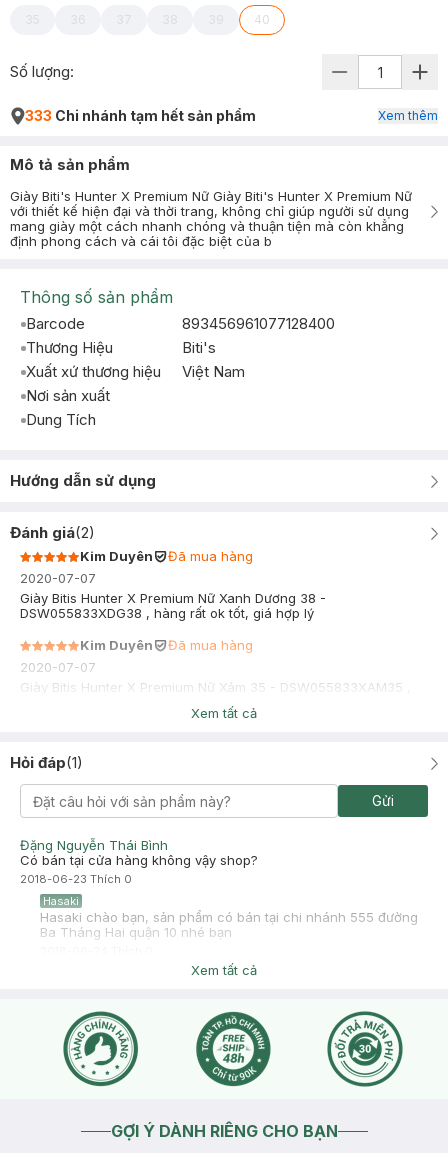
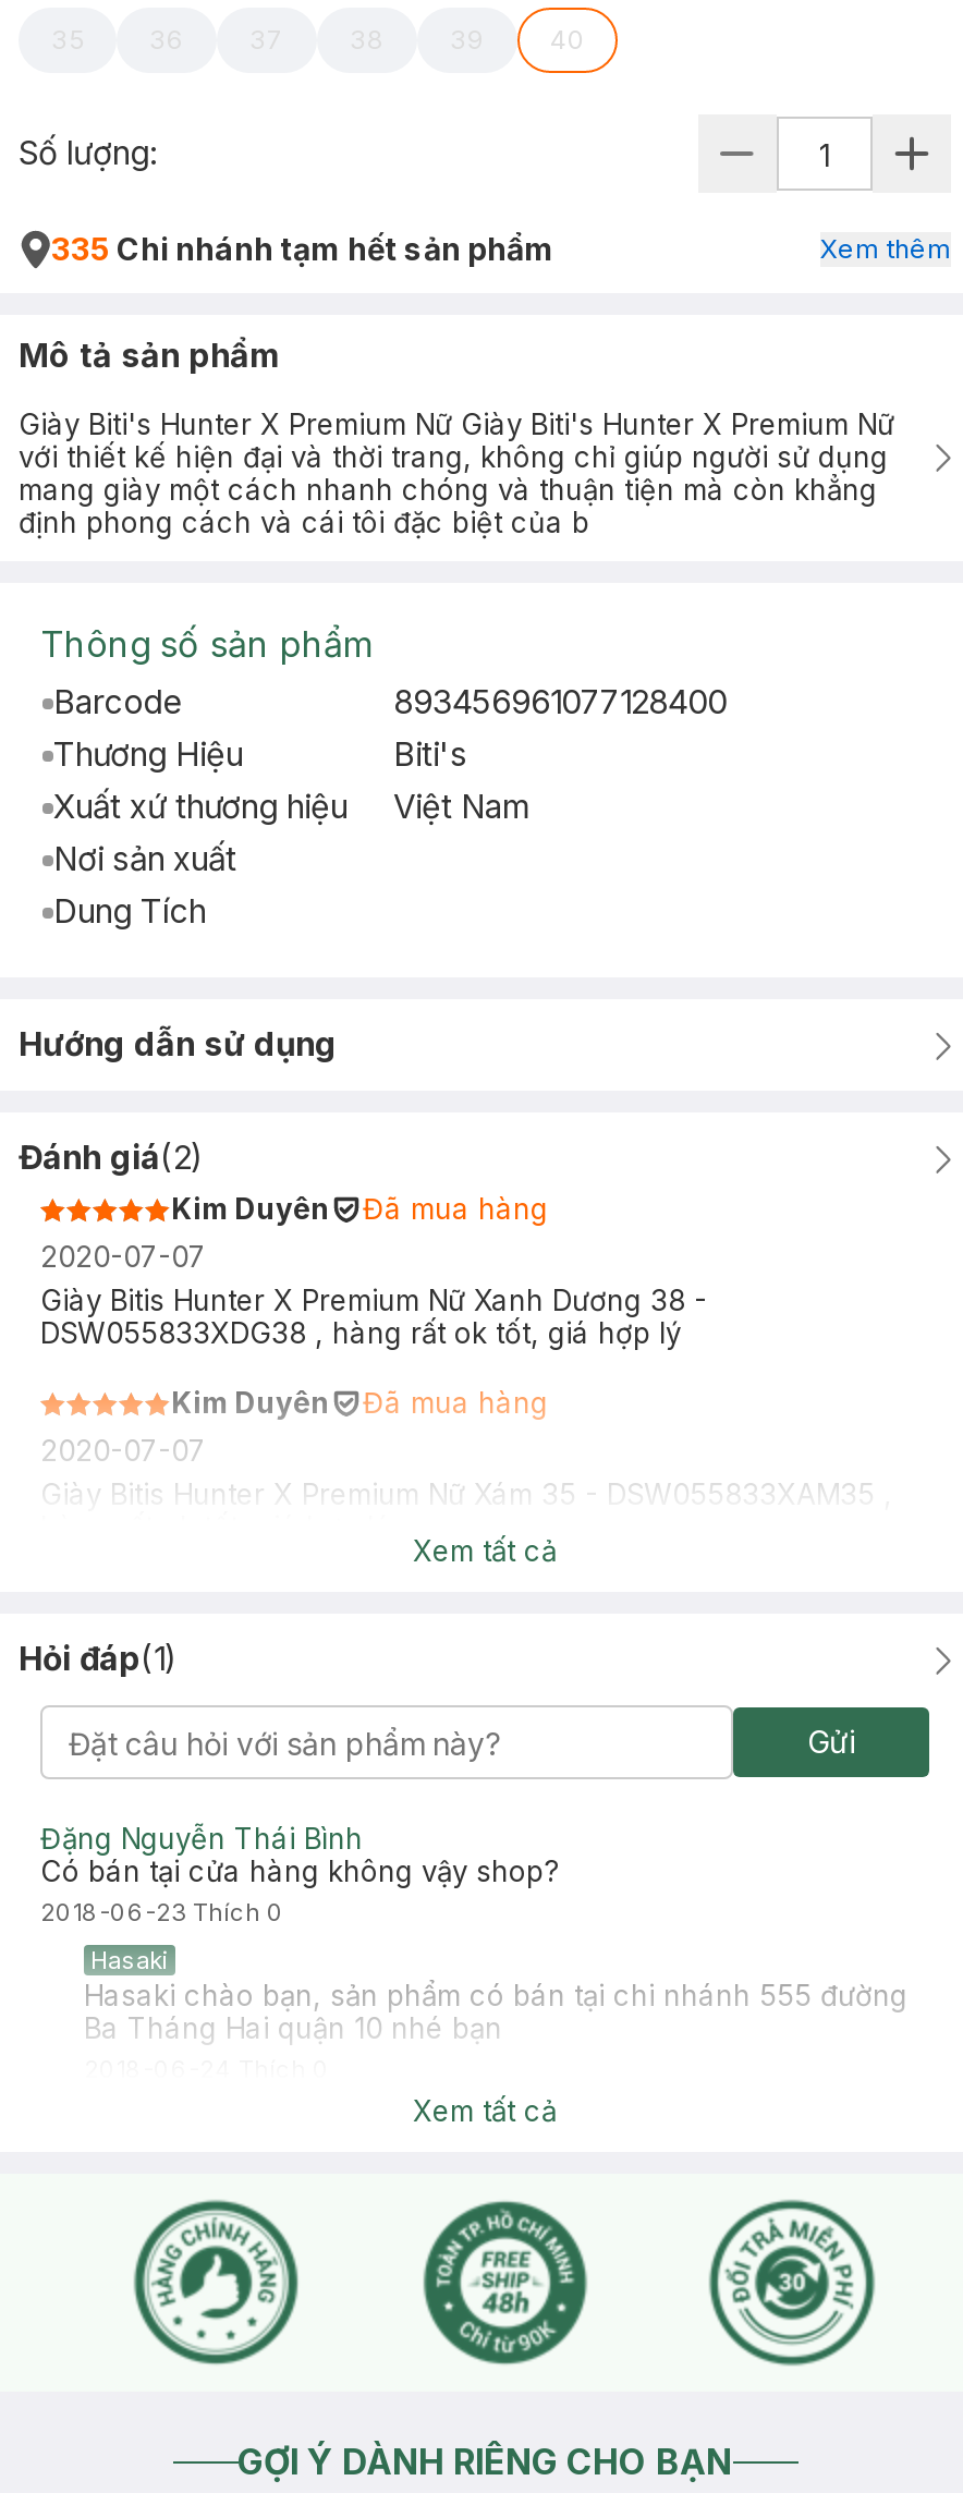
[25,107,256,124] 333 Chi nhánh tạm hết sản phẩm -> [51,230,554,267] 335 Chi nhánh tạm hết sản phẩm

